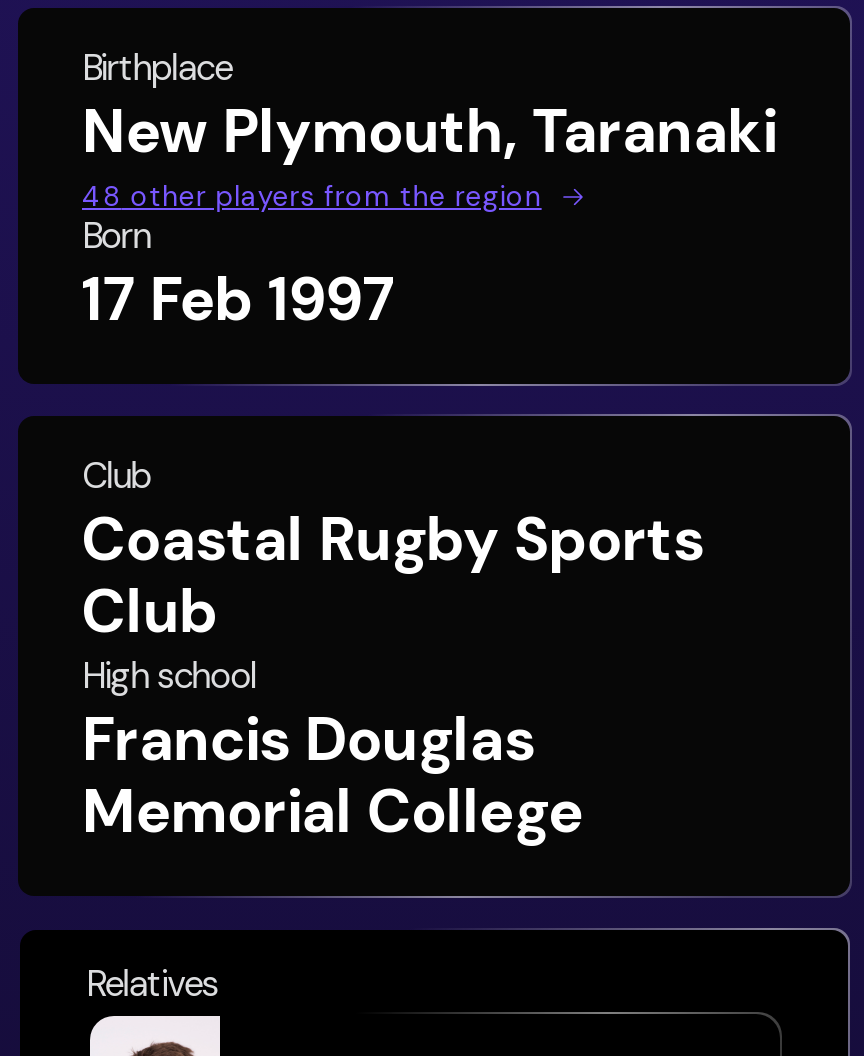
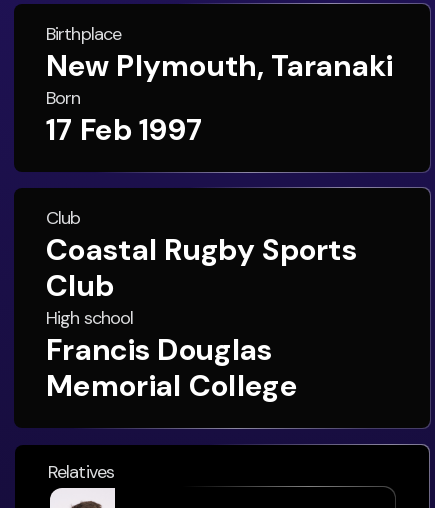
[82,178,542,214] 48 other players from the region -> none

